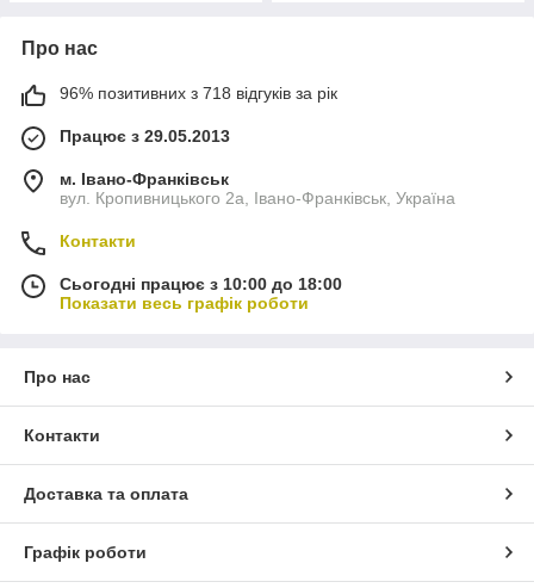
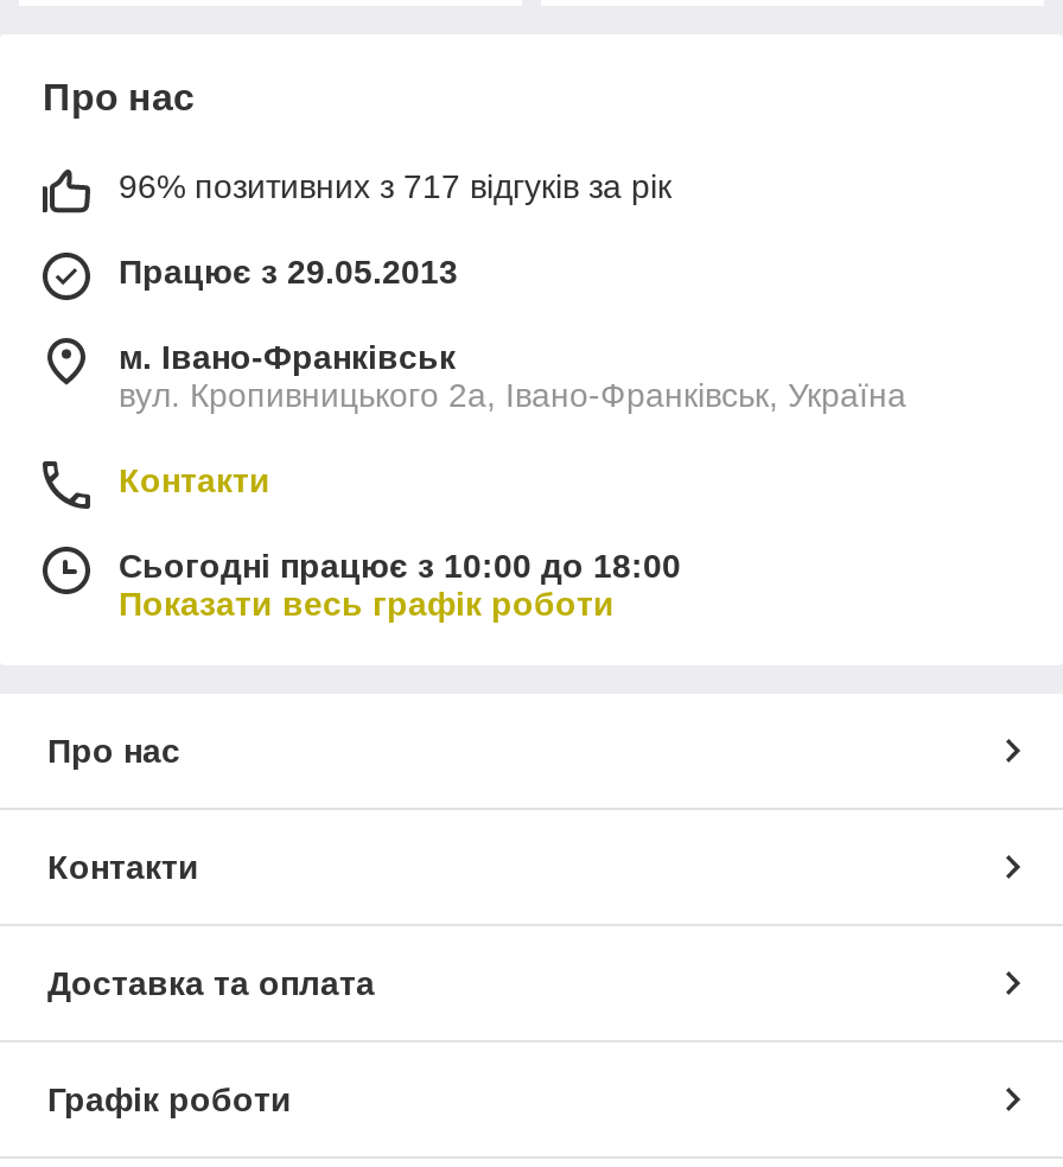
[60,83,337,103] 96% позитивних з 718 відгуків за рік -> [119,167,671,205] 96% позитивних з 717 відгуків за рік

